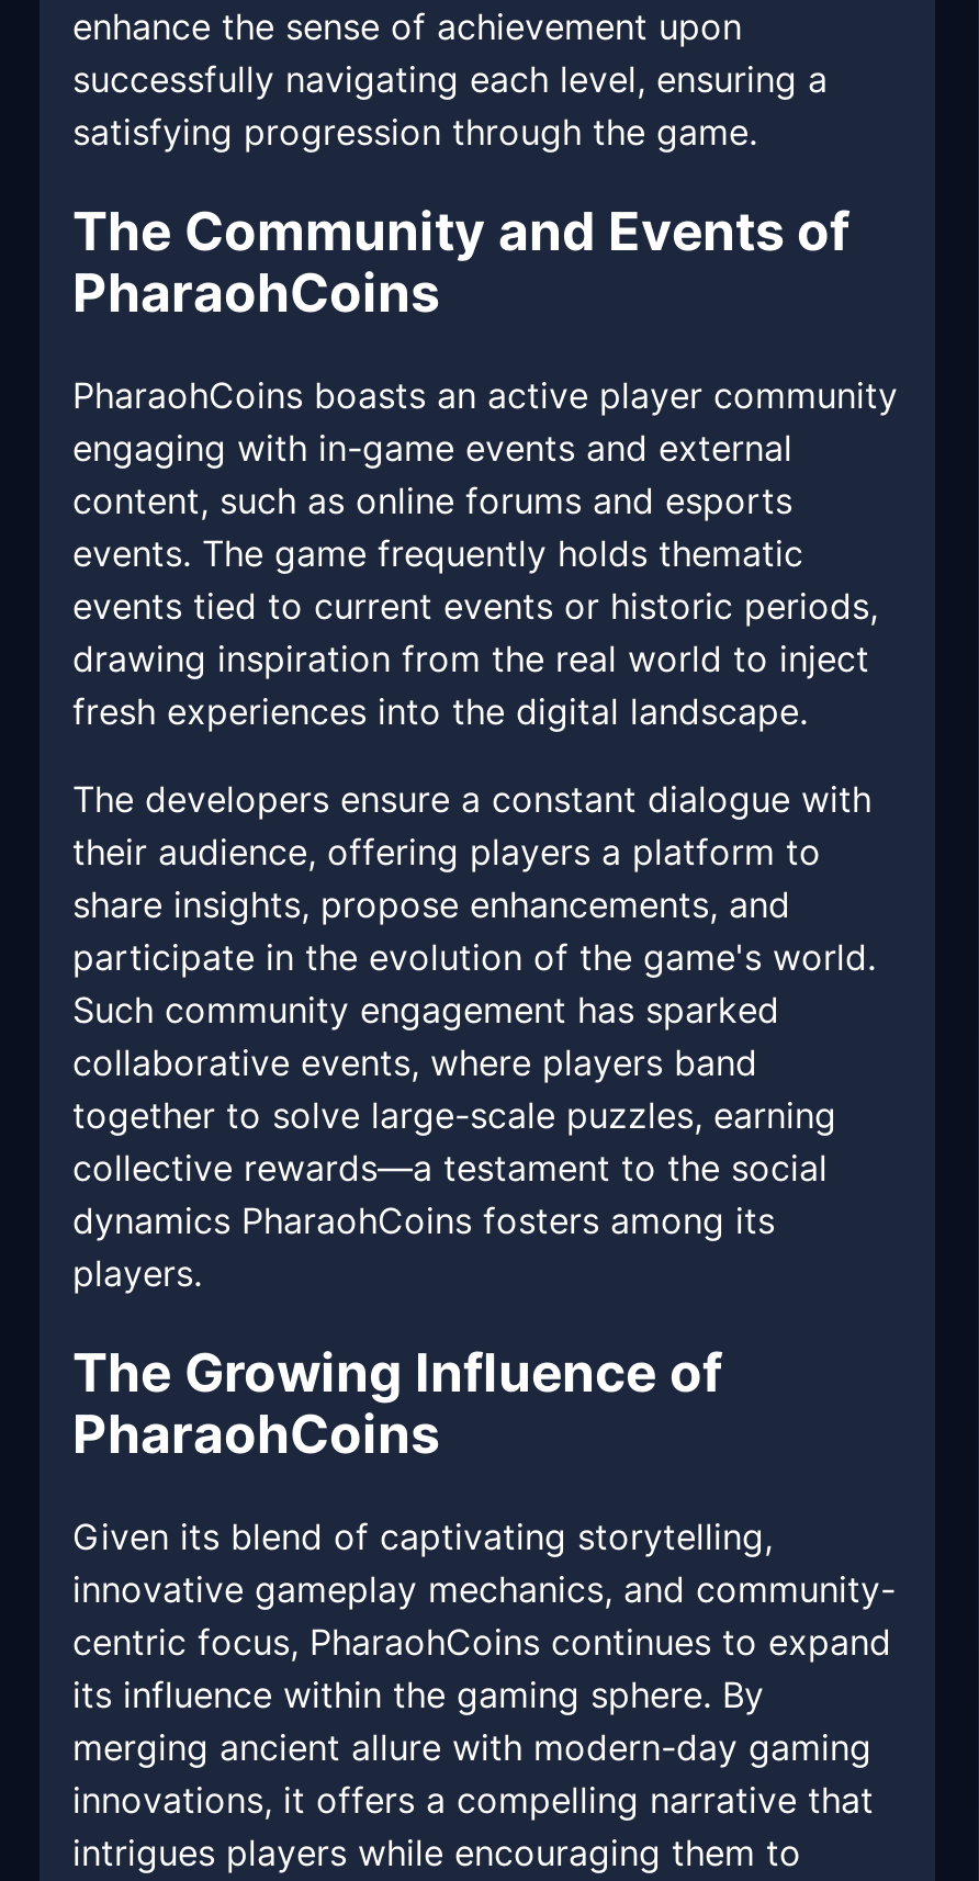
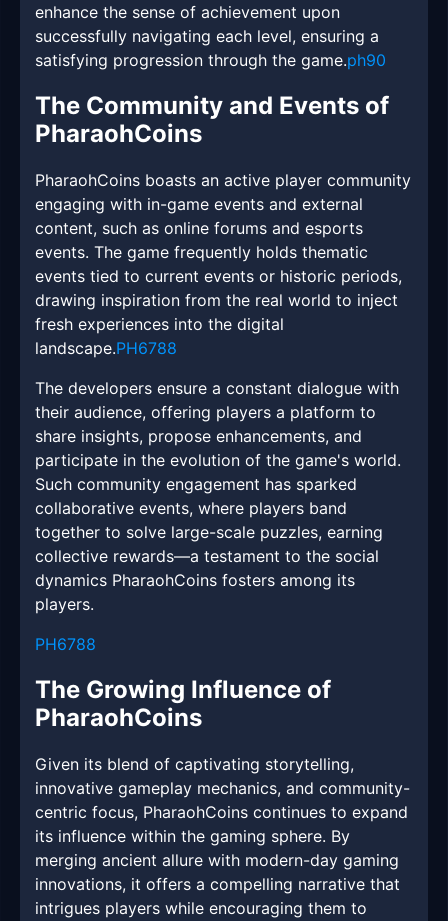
[72,111,757,155] satisfying progression through the game. -> [35,50,386,70] satisfying progression through the game. ph90
[72,690,808,734] fresh experiences into the digital landscape. -> [35,314,284,358] fresh experiences into the digital | landscape. PH6788
none -> [35,634,96,654] PH6788

